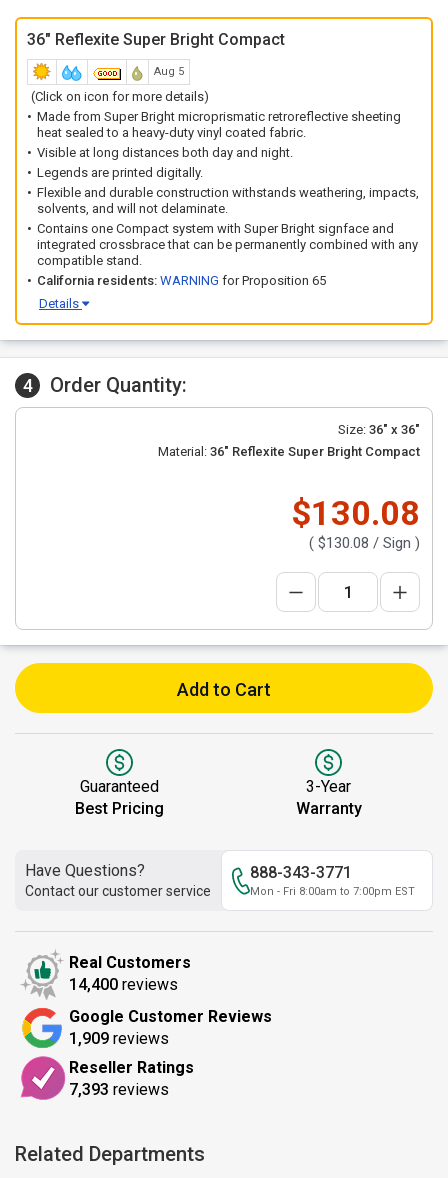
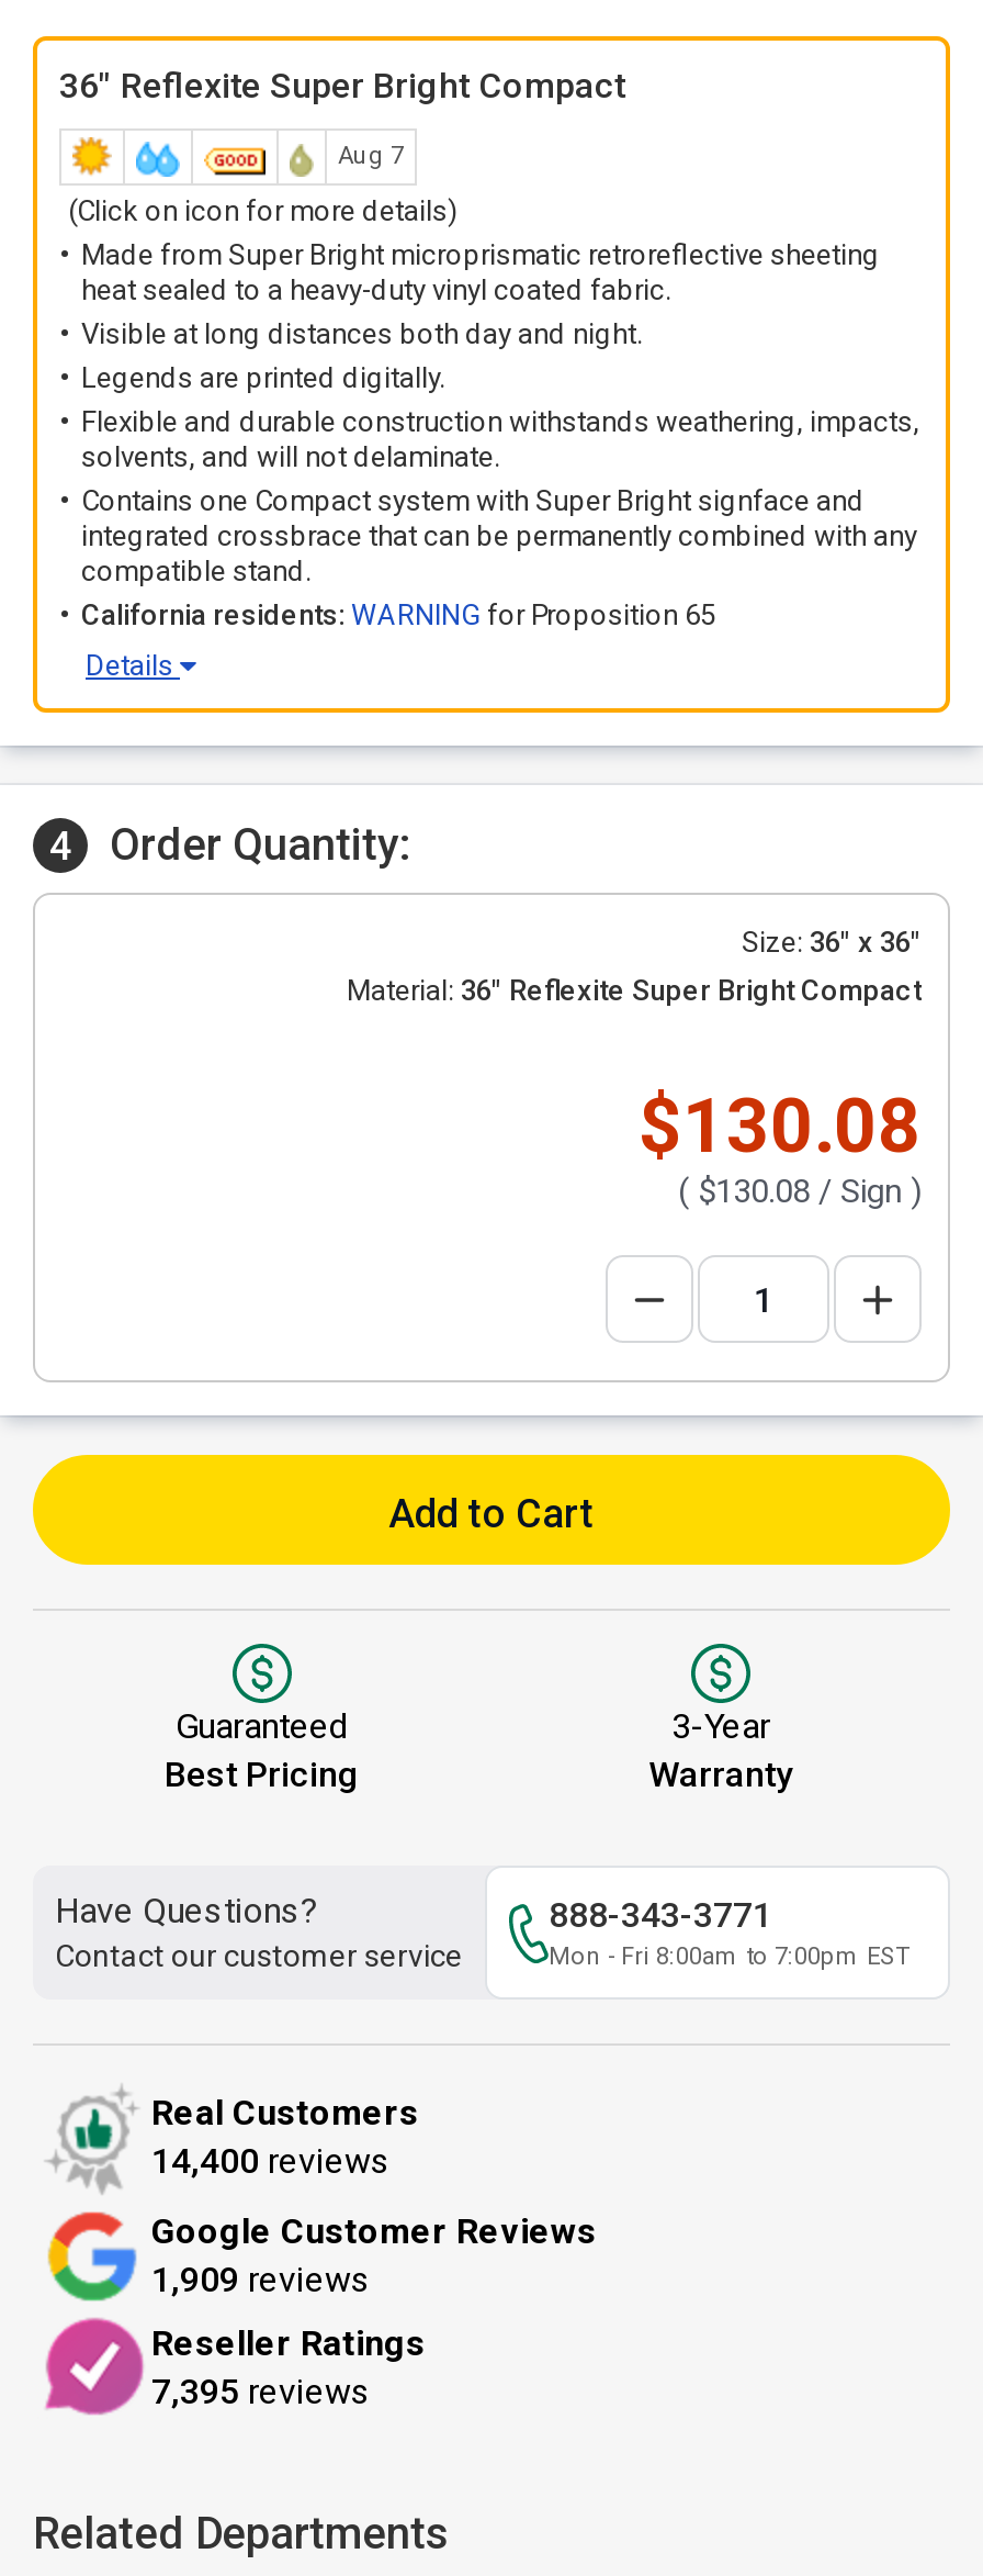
[154,65,184,78] Aug 5 -> [338,142,404,170] Aug 7
[69,1079,169,1098] 7,393 reviews -> [151,2370,371,2411] 7,395 reviews

